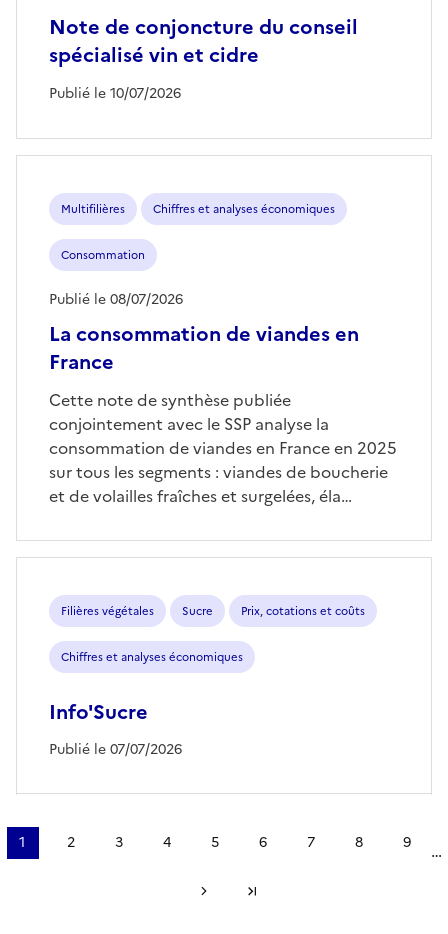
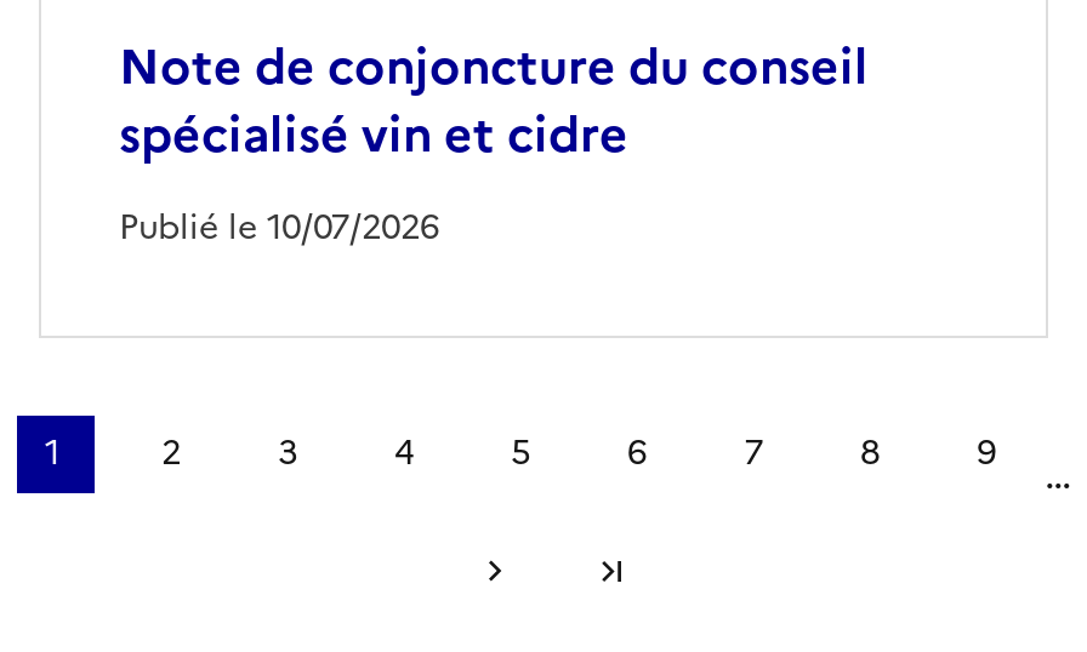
[49,201,359,377] Multifilières | Chiffres et analyses économiques | Consommation | La consommation de viandes en | France -> none
[49,289,183,310] Publié le 08/07/2026 -> none
[49,388,397,508] Cette note de synthèse publiée | conjointement avec le SSP analyse la | consommation de viandes en France en 2025 | sur tous les segments : viandes de boucherie | et de volailles fraîches et surgelées, éla… -> none
[49,603,365,760] Filières végétales | Sucre | Prix, cotations et coûts | Chiffres et analyses économiques | Info'Sucre | Publié le 07/07/2026 -> none

